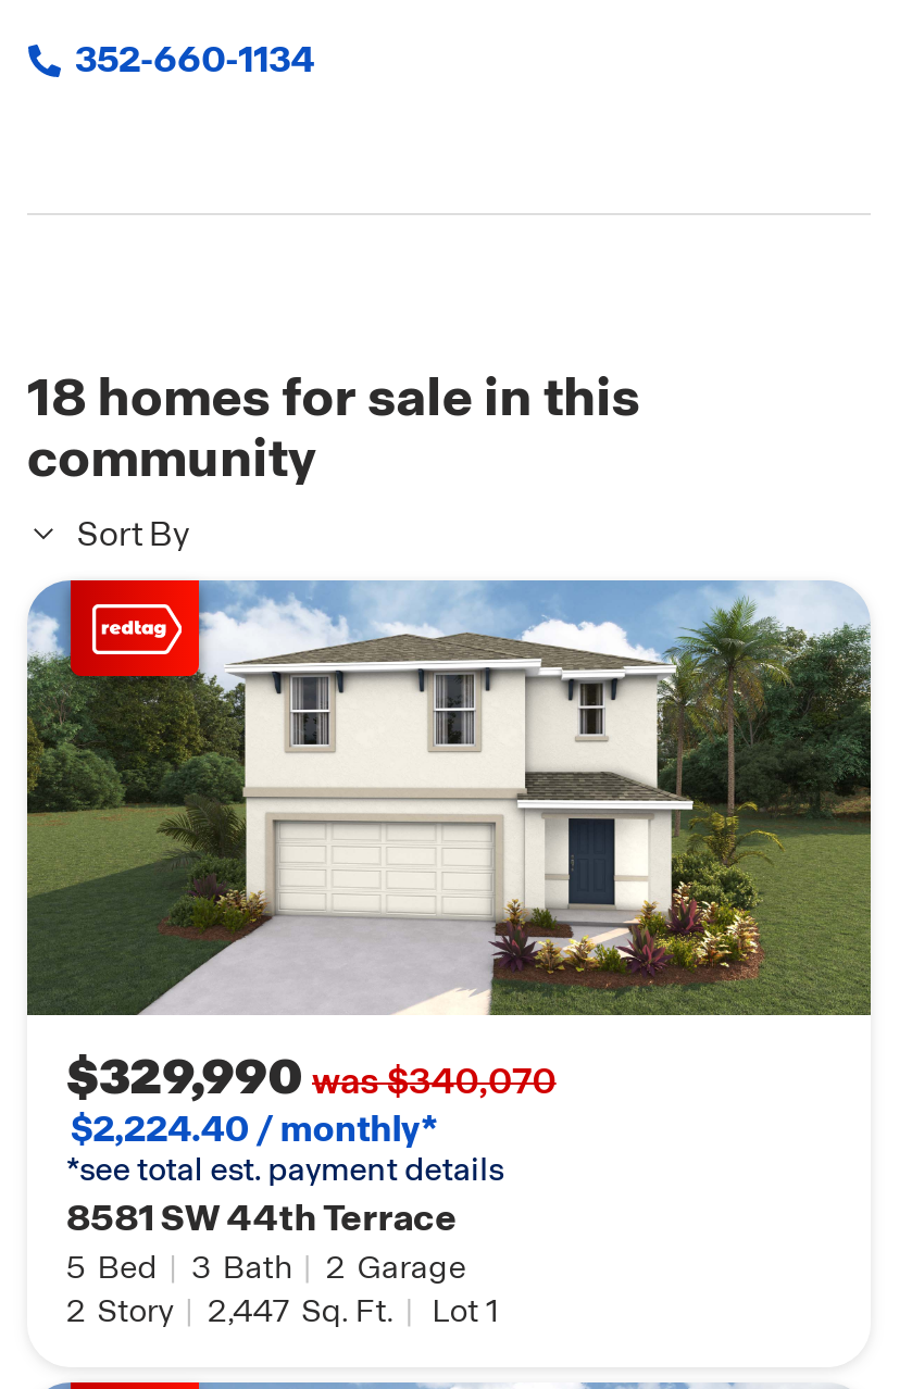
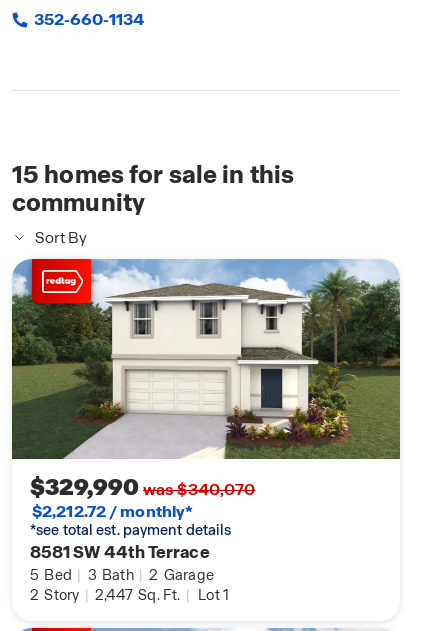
[27,363,640,430] 18 homes for sale in this -> [12,159,294,190] 15 homes for sale in this
[71,1107,438,1153] $2,224.40 / monthly* -> [32,501,193,522] $2,212.72 / monthly*

